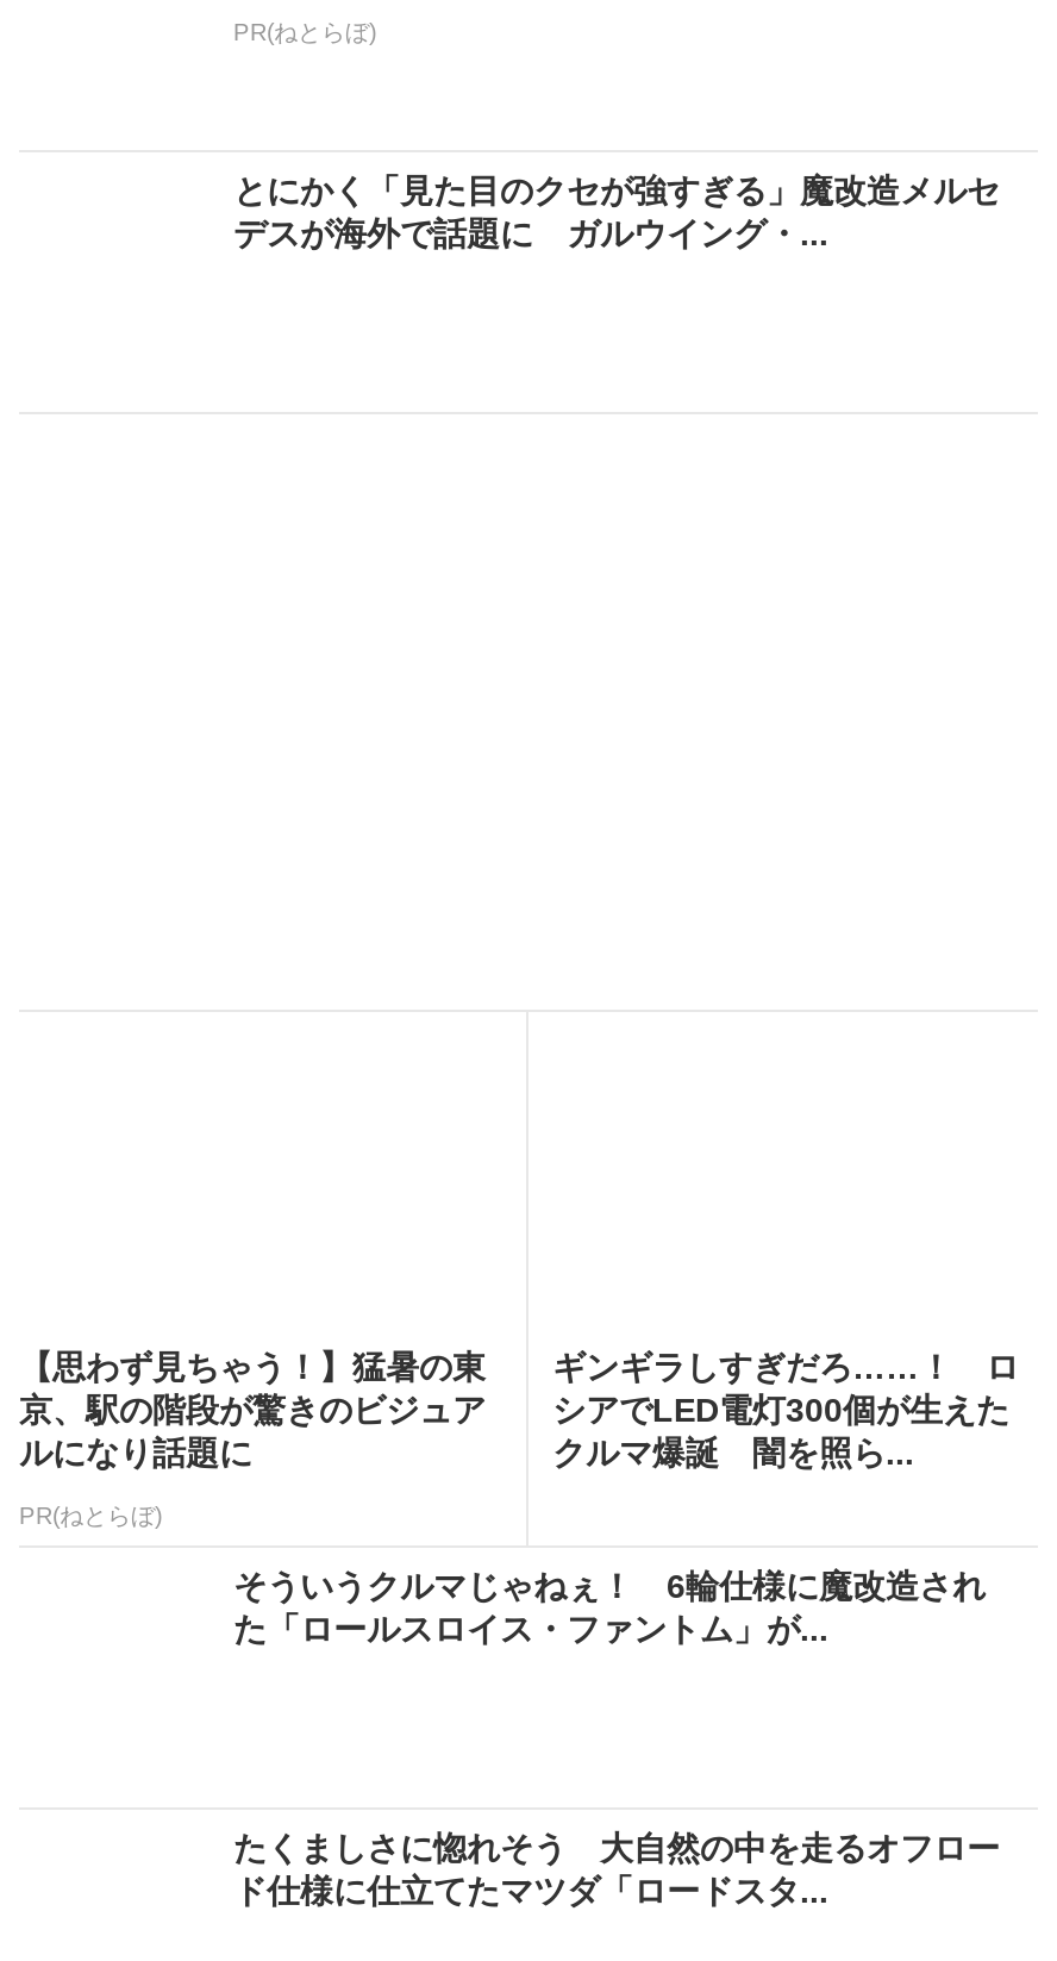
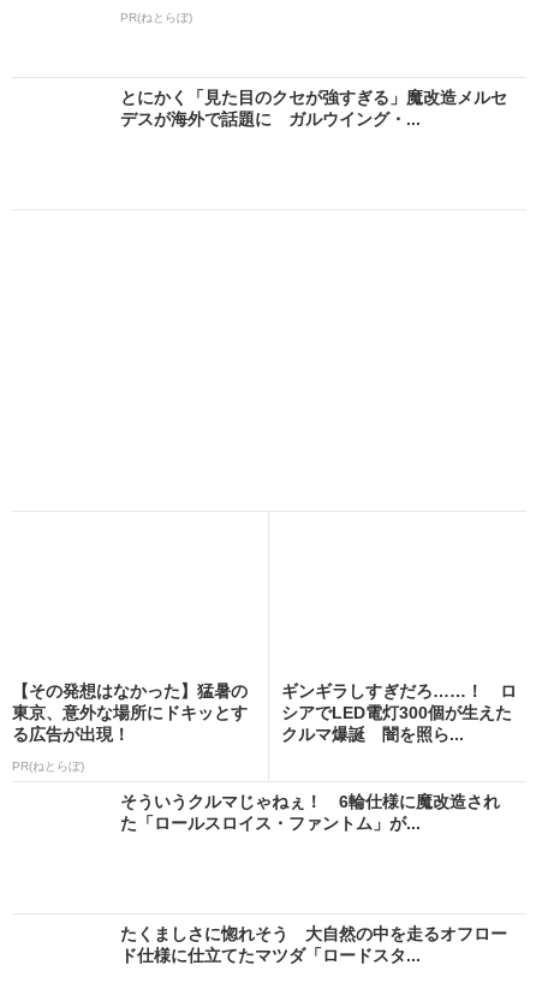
[19,1348,486,1471] 【思わず見ちゃう！】猛暑の東 | 京、駅の階段が驚きのビジュア | ルになり話題に -> [12,681,248,744] 【その発想はなかった】猛暑の | 東京、意外な場所にドキッとす | る広告が出現！

